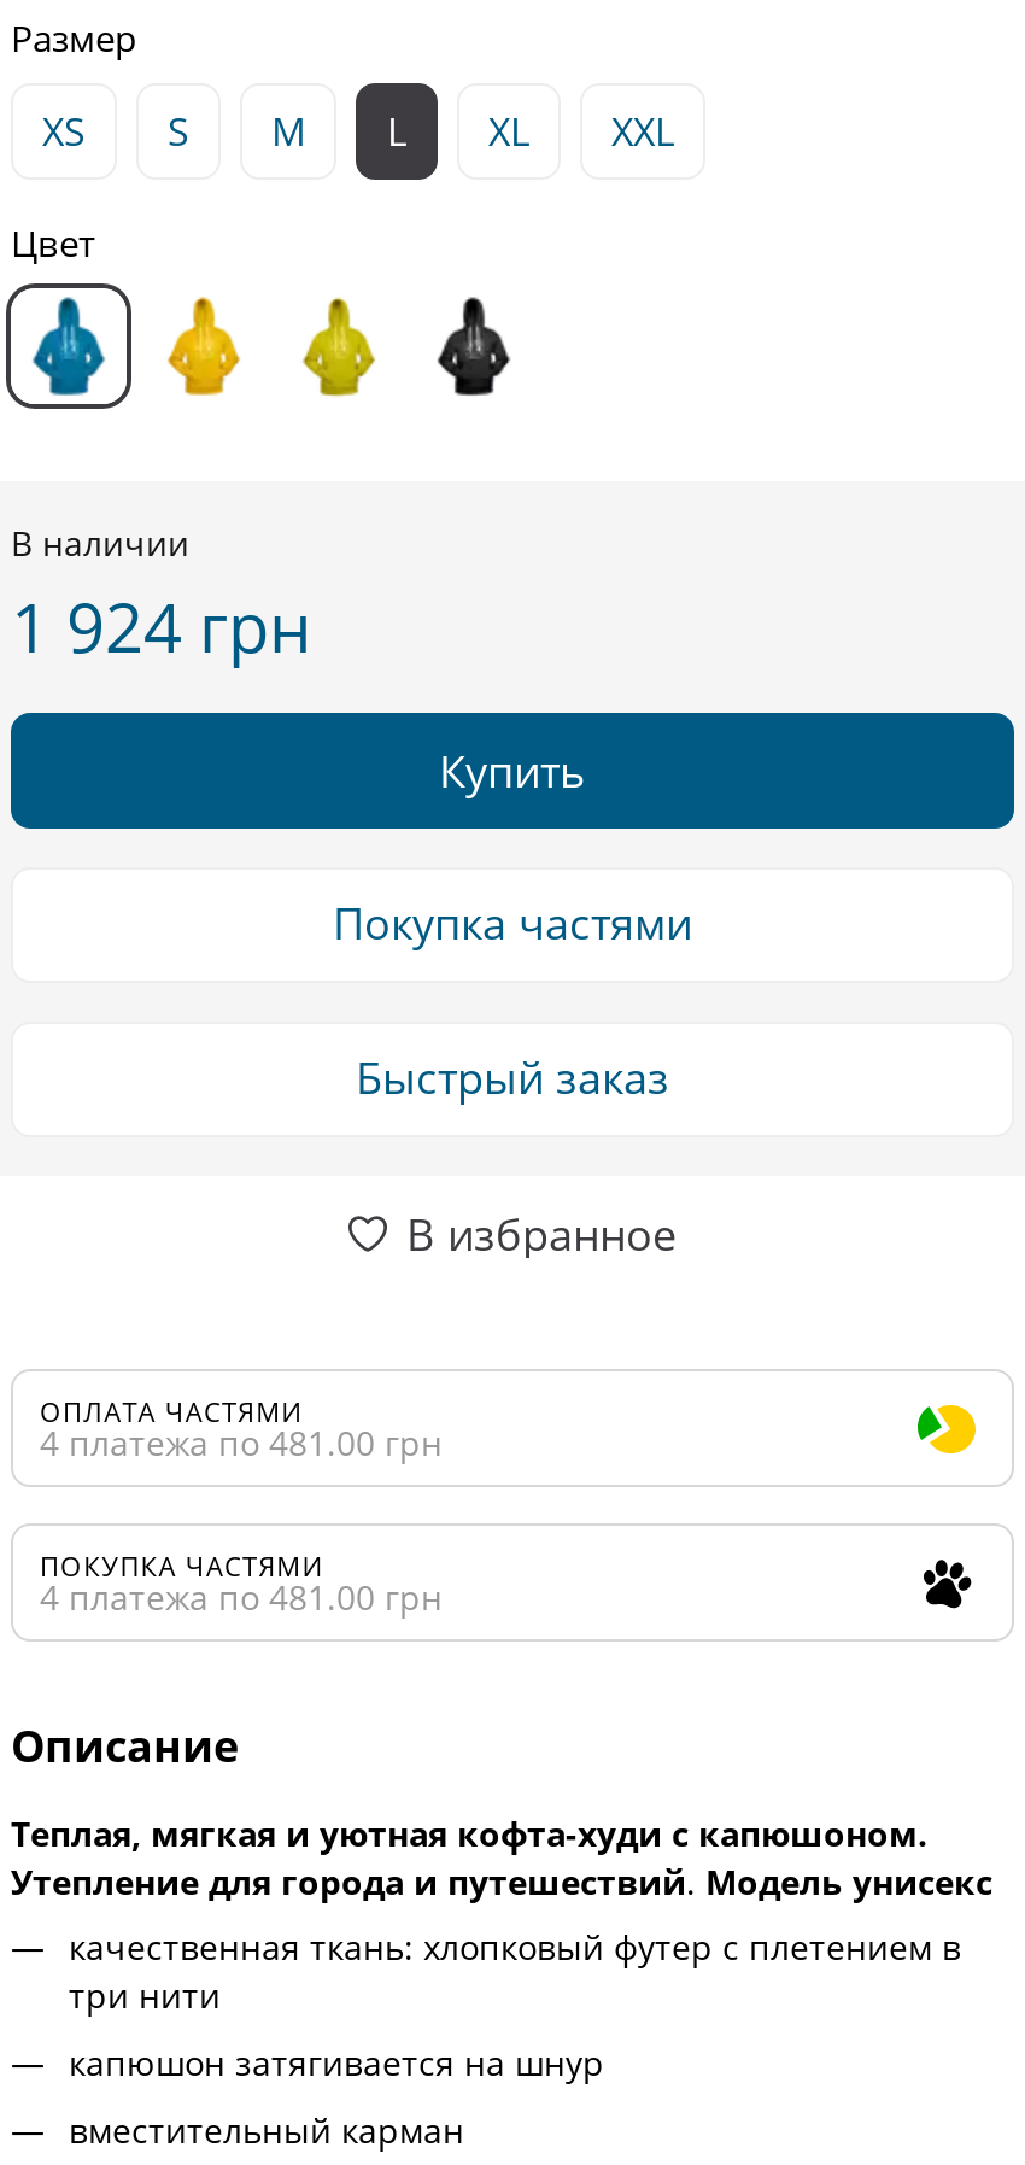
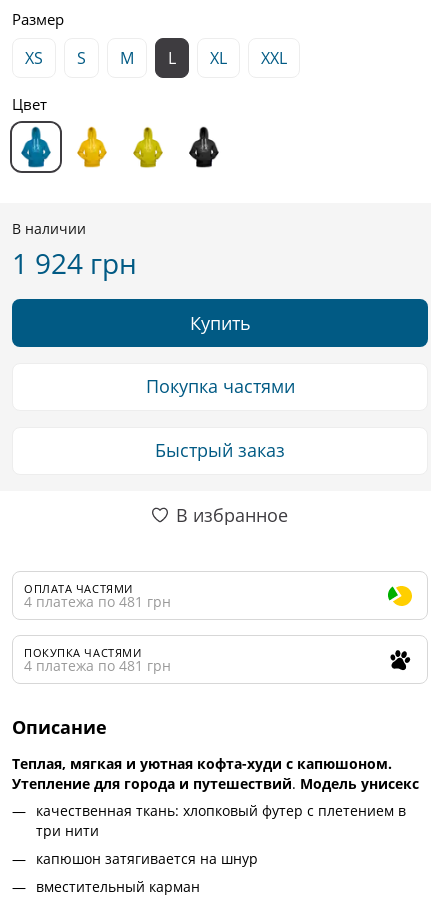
[40,1419,443,1464] 4 платежа по 481.00 грн -> [24,592,171,611] 4 платежа по 481 грн
[40,1573,443,1619] 4 платежа по 481.00 грн -> [24,656,171,675] 4 платежа по 481 грн

